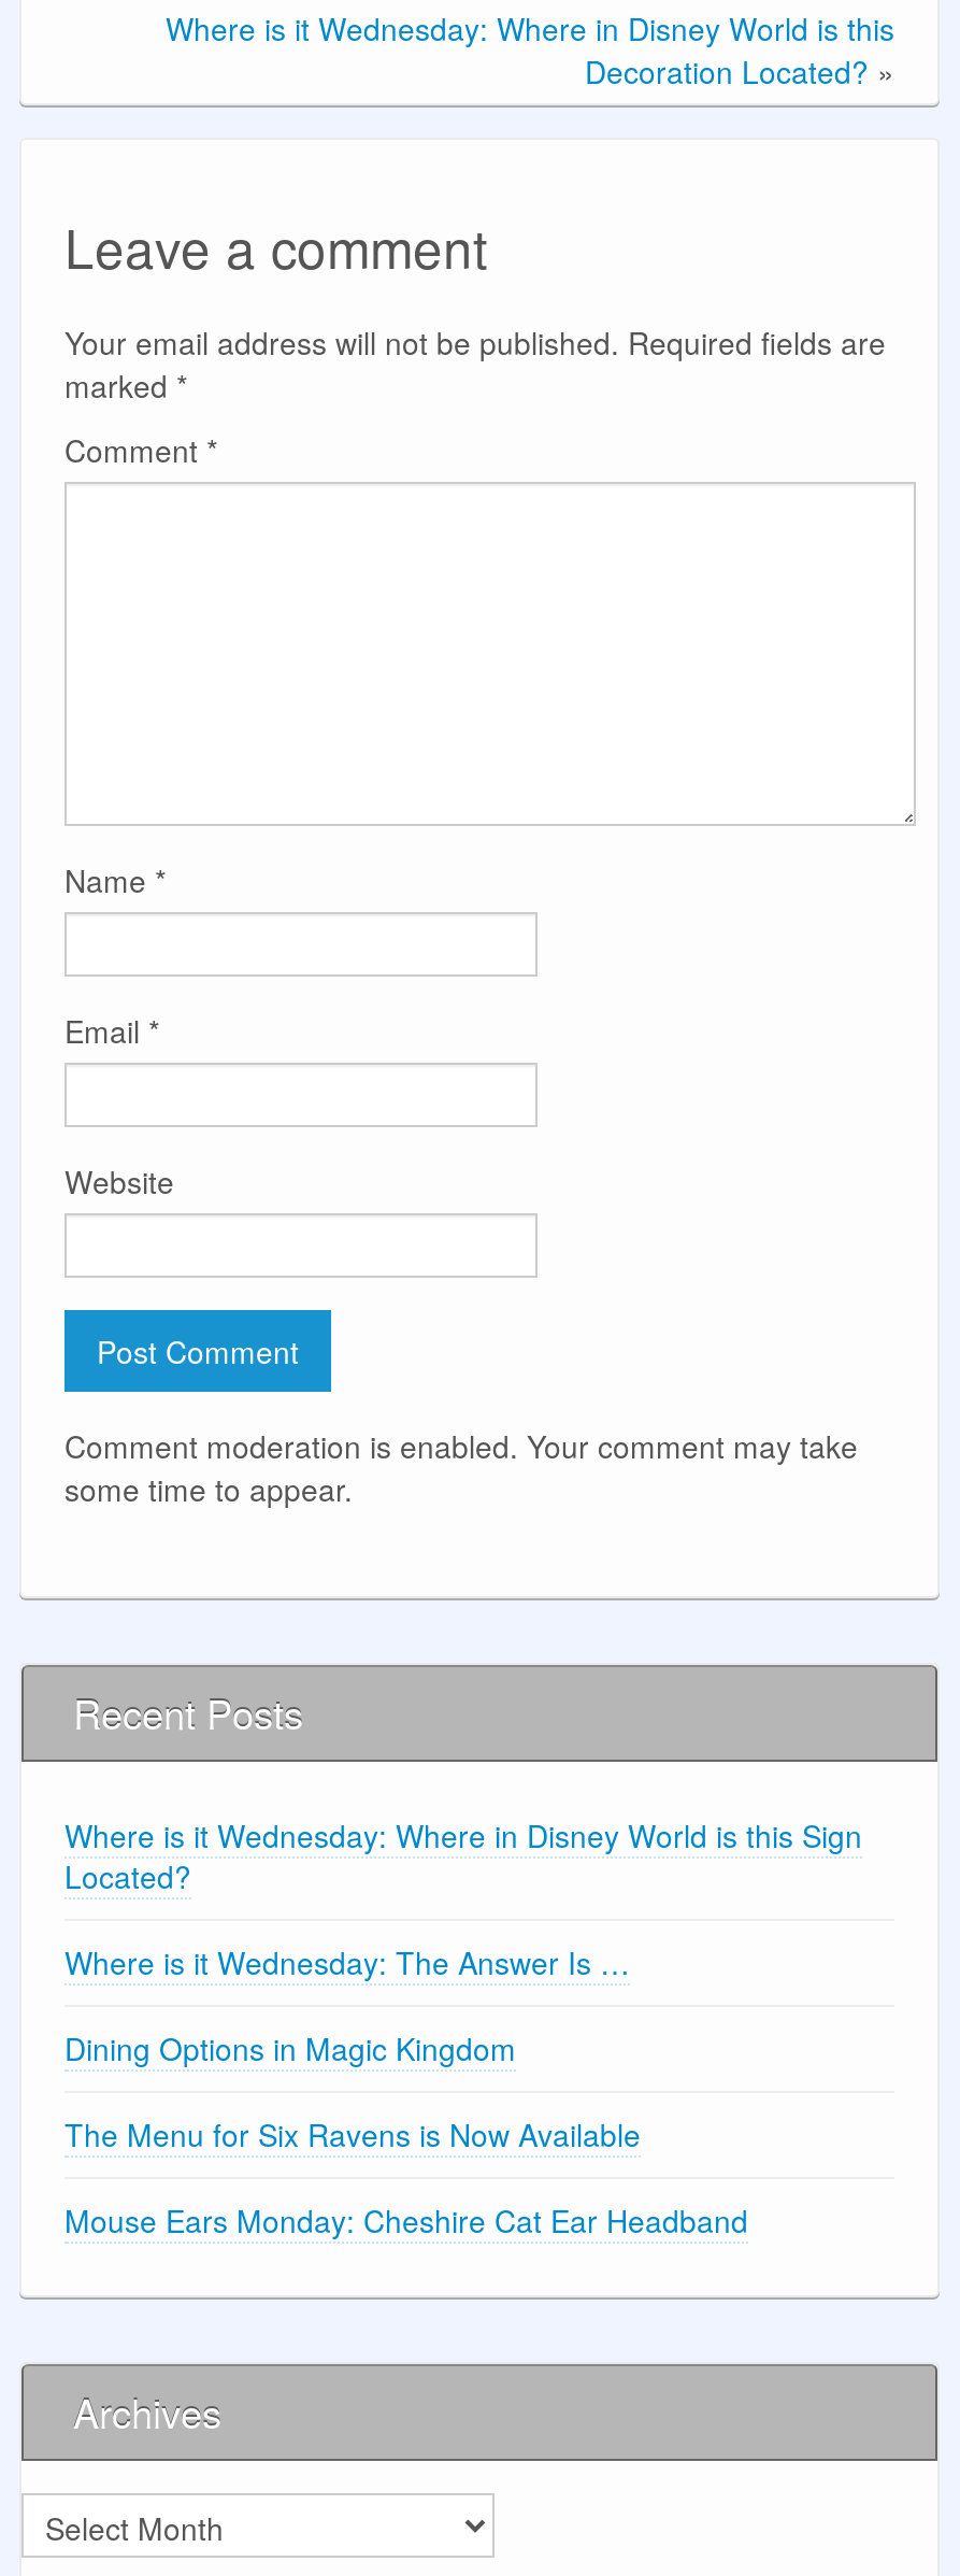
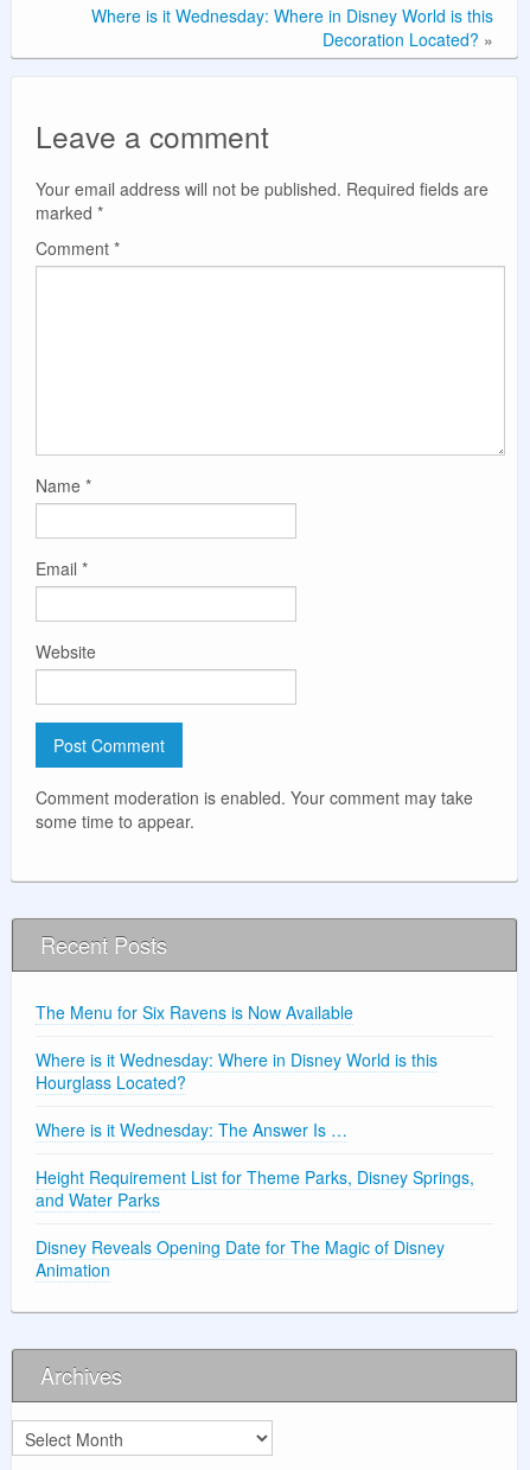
[65,1814,862,2070] Where is it Wednesday: Where in Disney World is this Sign | Located? | Dining Options in Magic Kingdom -> none
moved [65,1941,630,1984] -> [36,1118,347,1142]: Where is it Wednesday: The Answer Is …
moved [65,2113,641,2156] -> [36,1001,353,1024]: The Menu for Six Ravens is Now Available
[65,2199,748,2242] Mouse Ears Monday: Cheshire Cat Ear Headband -> [36,1048,474,1282] Where is it Wednesday: Where in Disney World is this | Hourglass Located? | Height Requirement List for Theme Parks, Disney Springs, | and Water Parks | Disney Reveals Opening Date for The Magic of Disney | Animation

